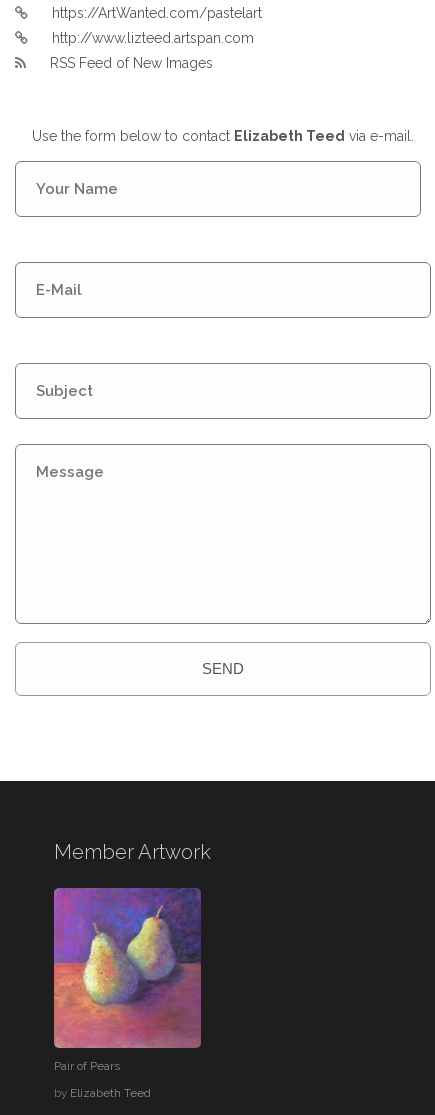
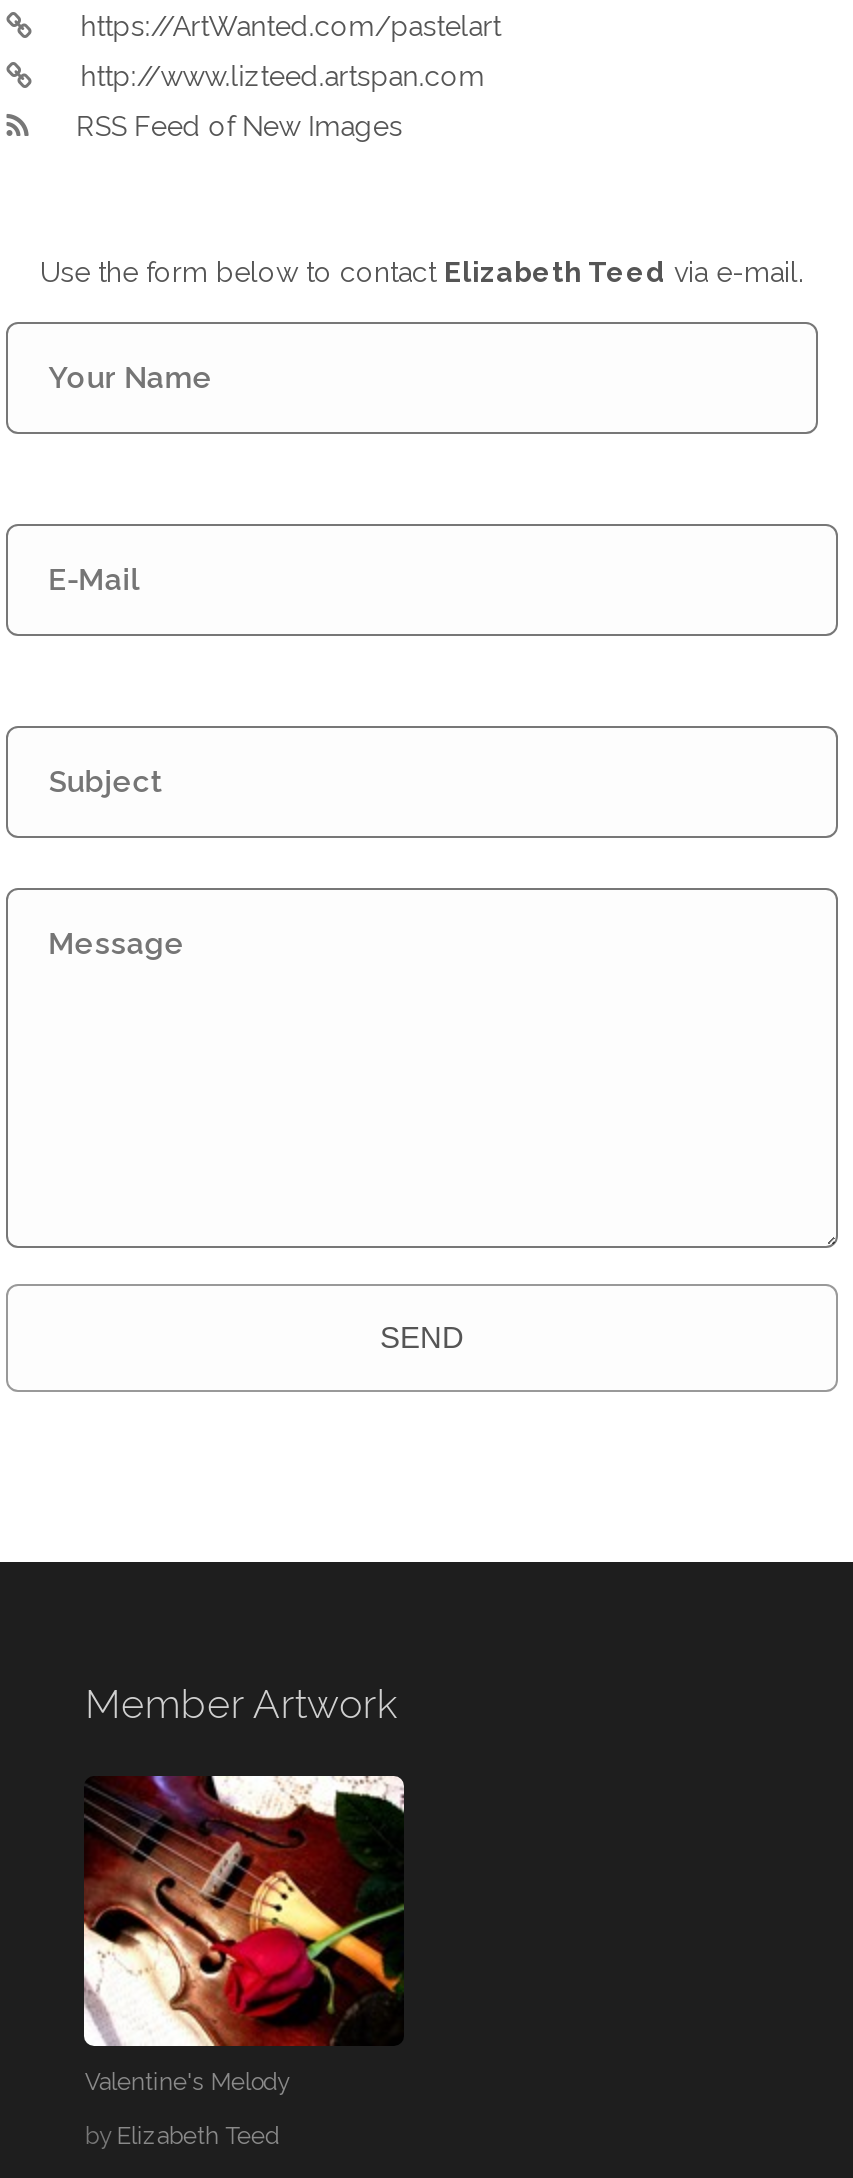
[53,887,212,1073] [image] | Pair of Pears -> [82,1774,406,2096] [image] | Valentine's Melody

